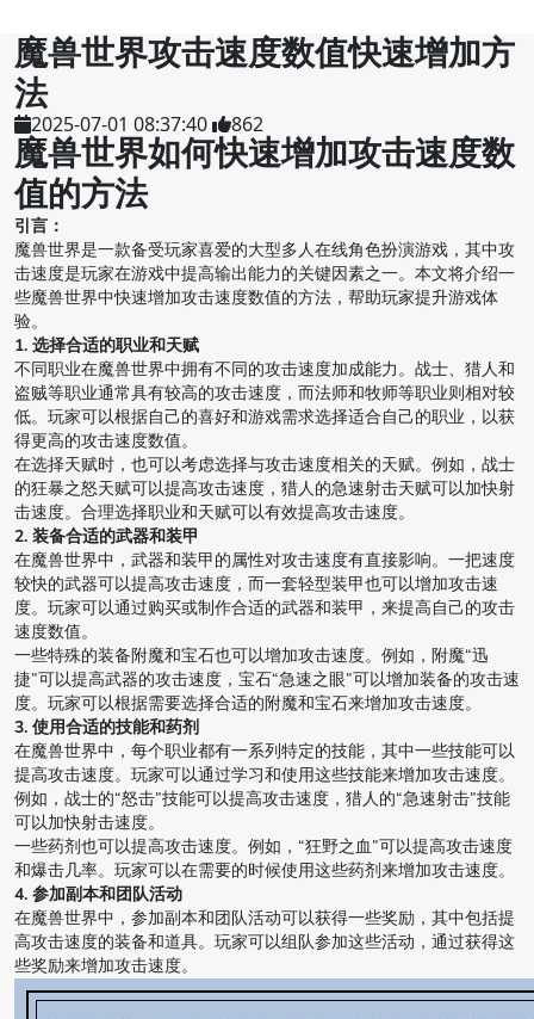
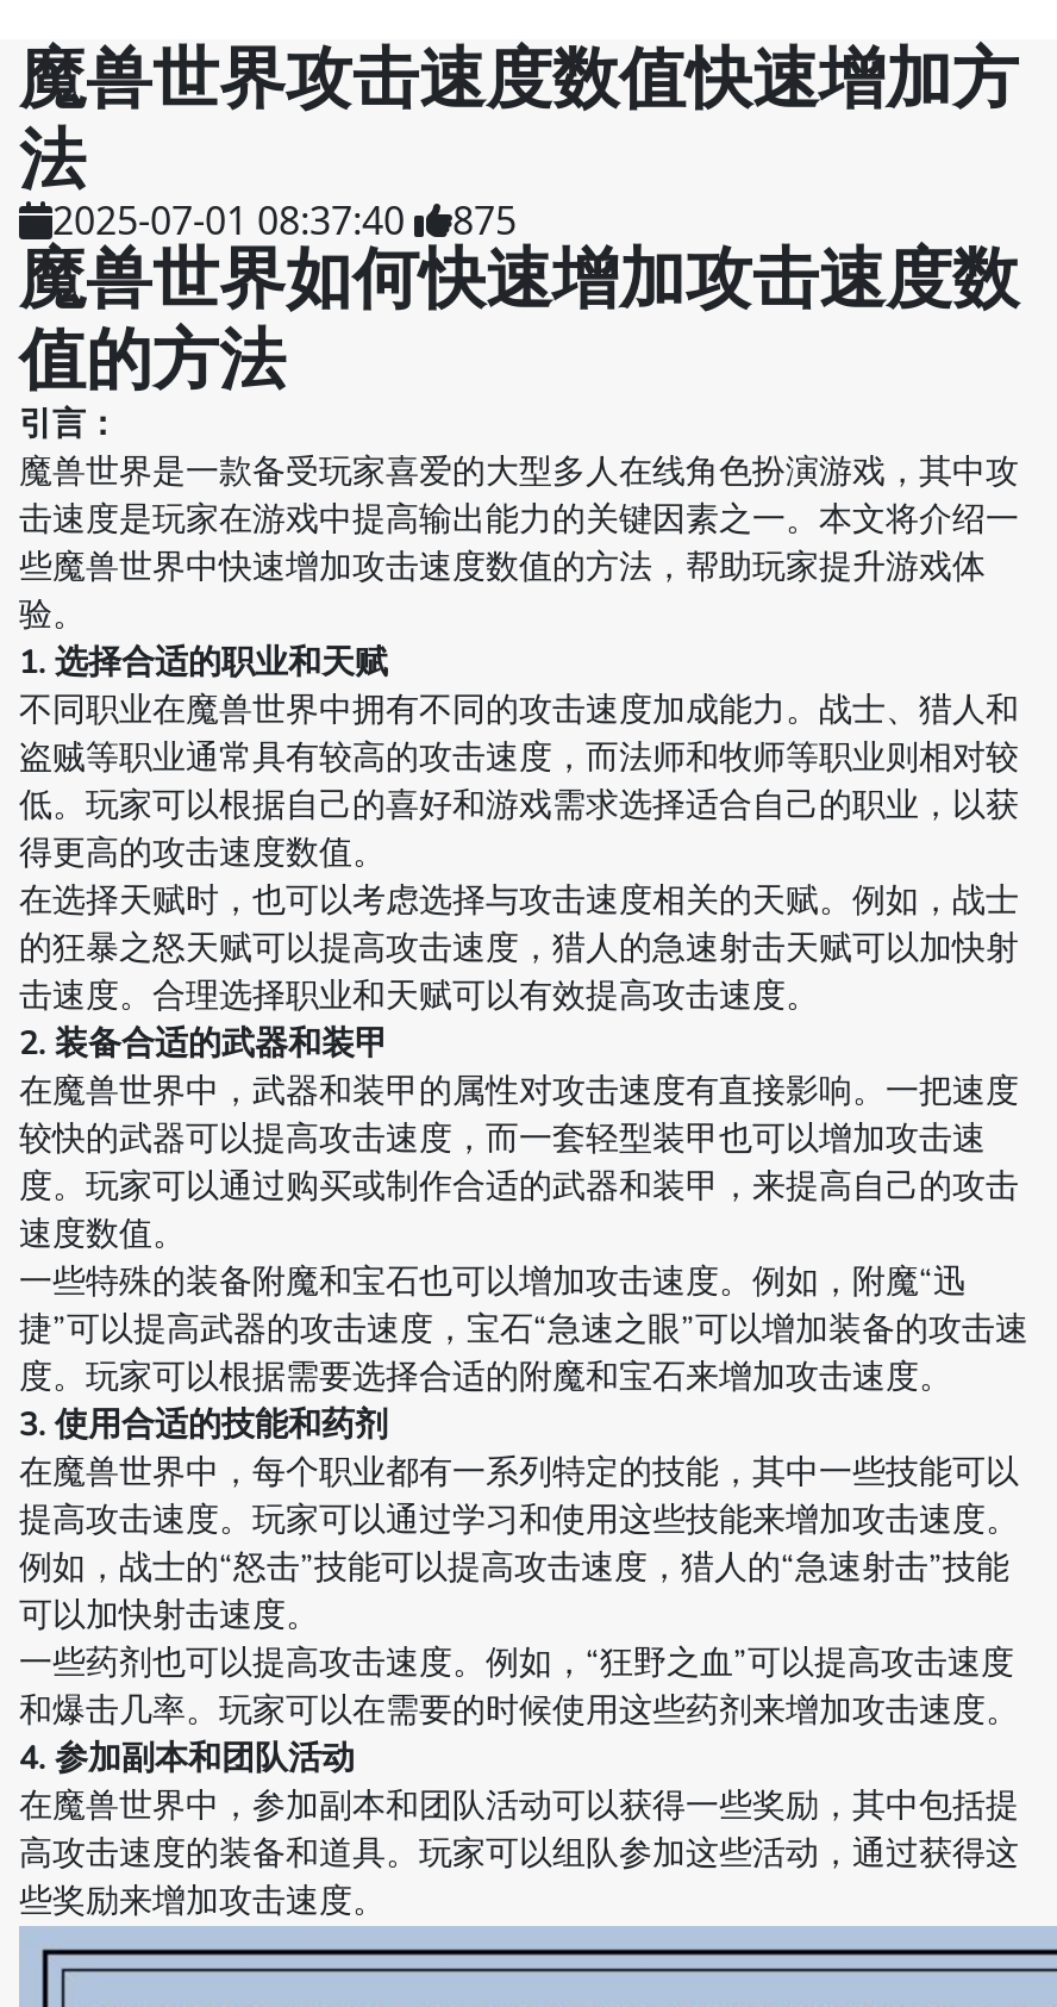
[31,111,263,138] 2025-07-01 08:37:40 862 -> [52,195,517,247] 2025-07-01 08:37:40 875

